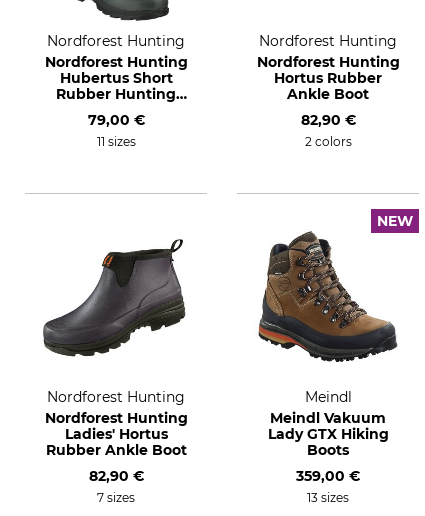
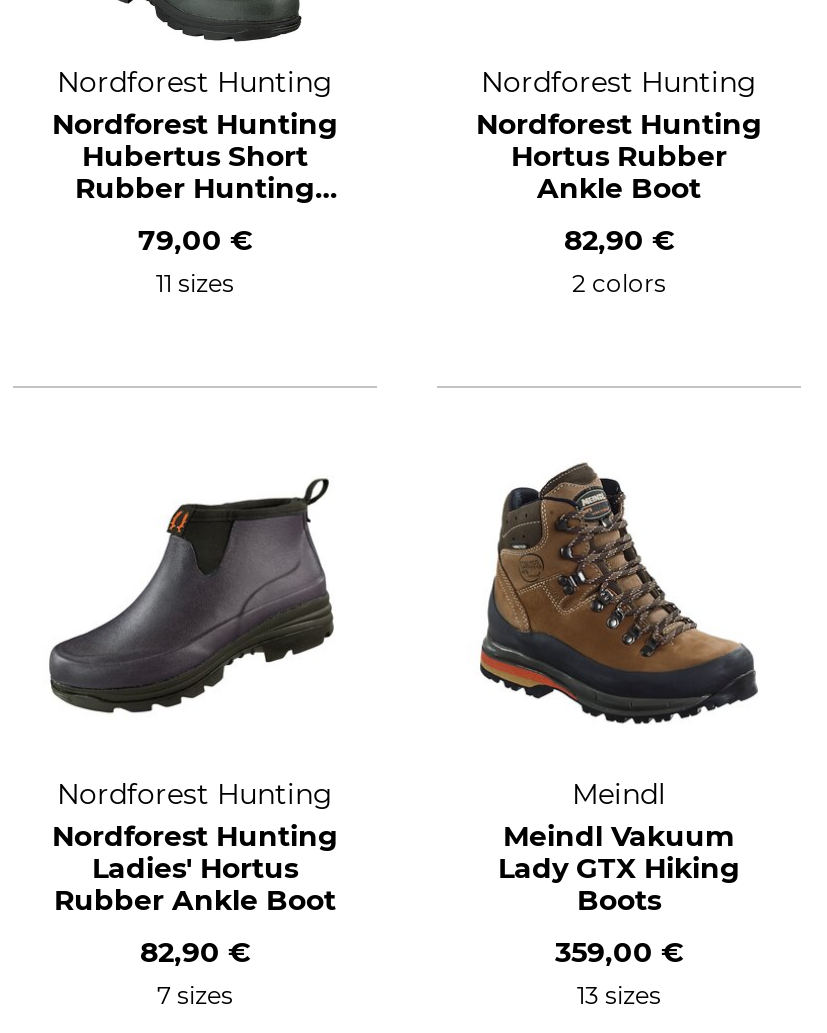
[377,212,413,230] NEW -> none

